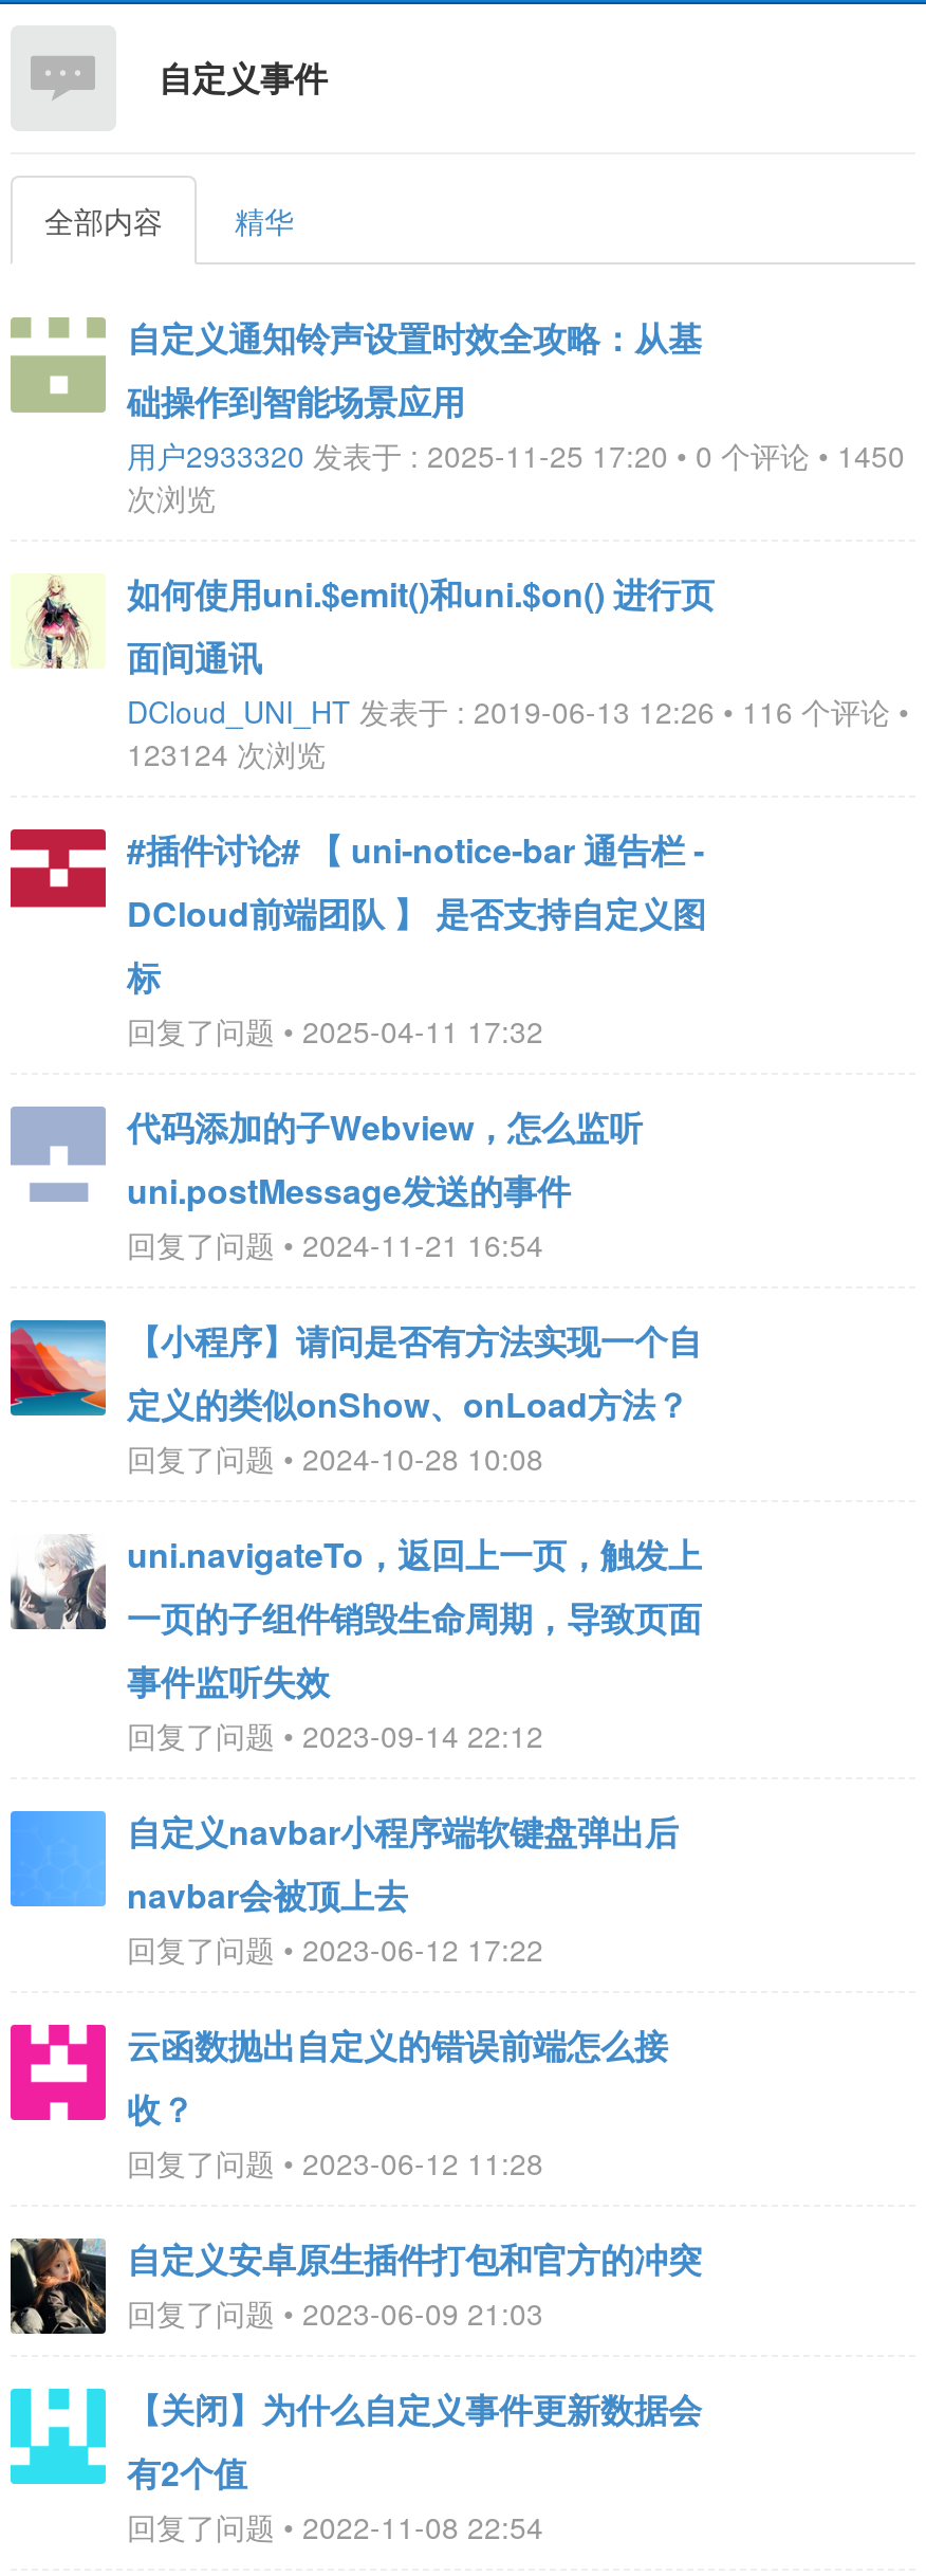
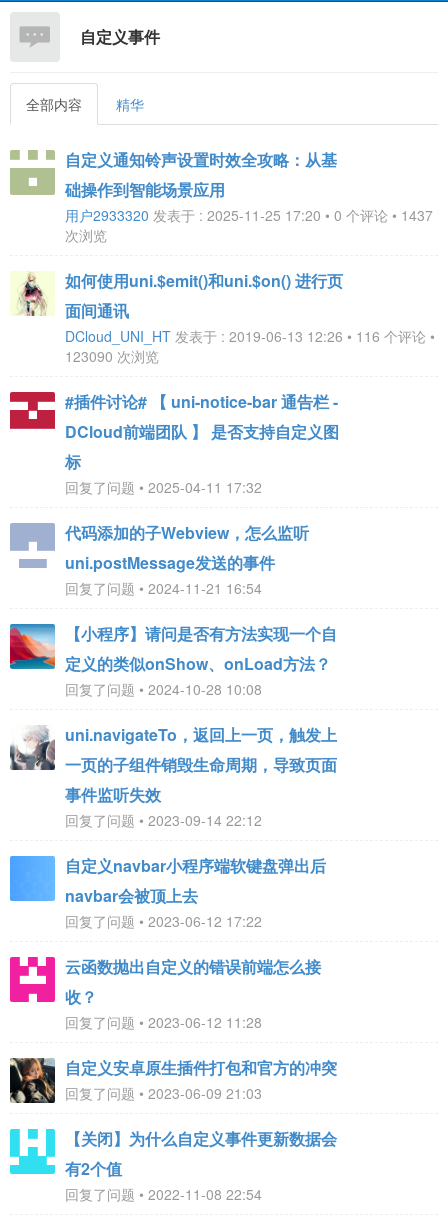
[127,434,905,476] 用户2933320发表于 : 2025-11-25 17:20 • 0 个评论 • 1450 -> [65,205,433,225] 用户2933320发表于 : 2025-11-25 17:20 • 0 个评论 • 1437
[127,732,326,774] 123124 次浏览 -> [65,346,159,366] 123090 次浏览

